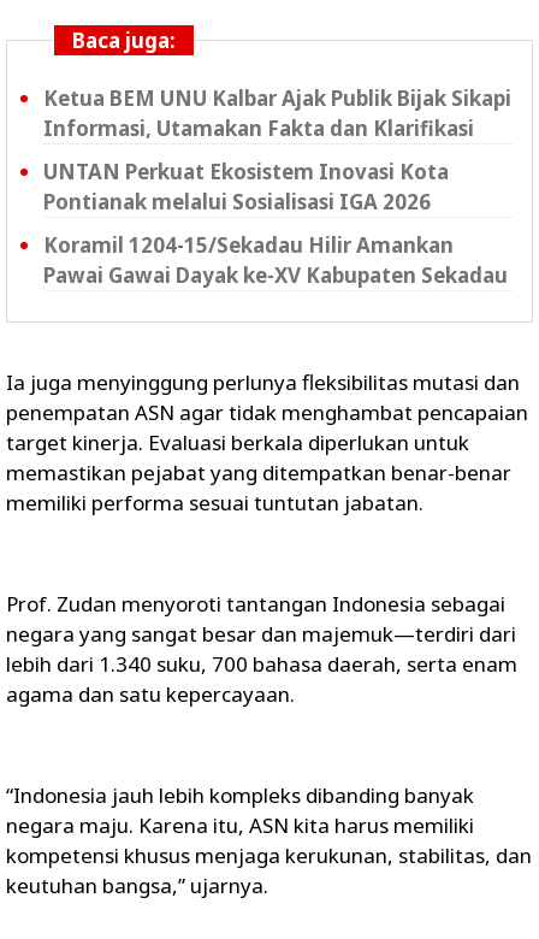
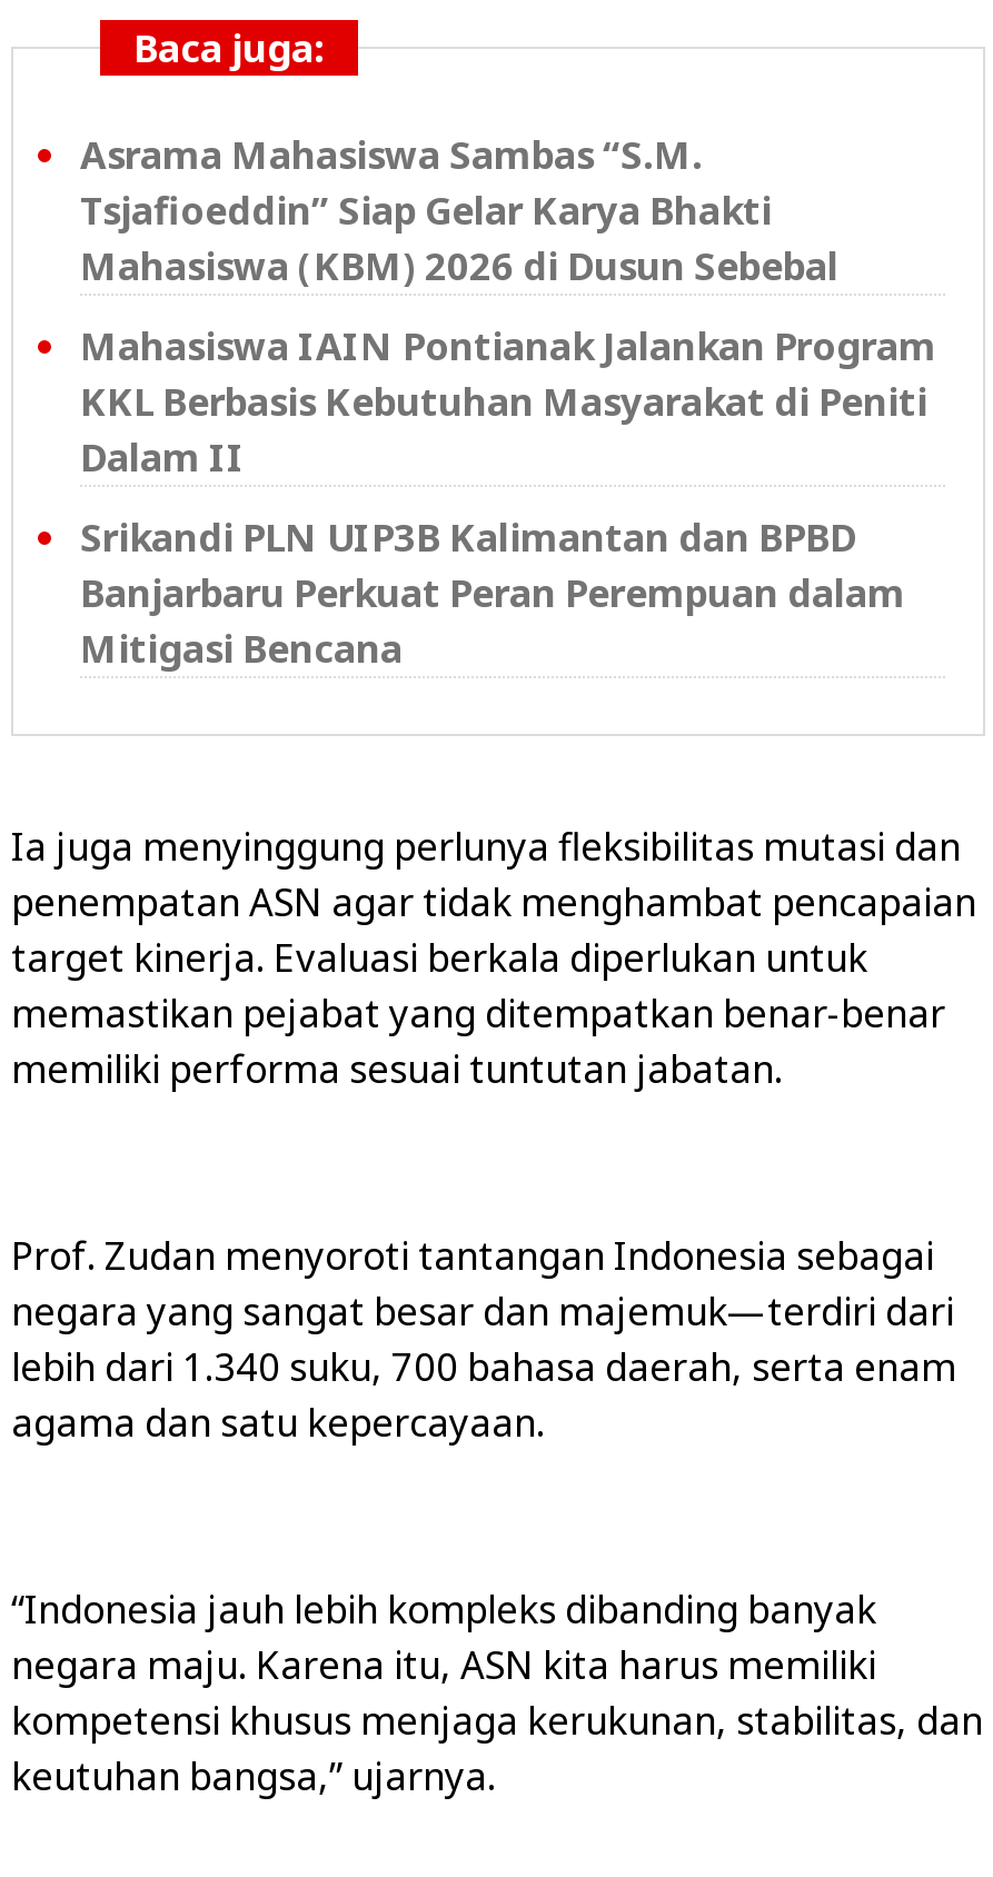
[43,84,511,142] Ketua BEM UNU Kalbar Ajak Publik Bijak Sikapi | Informasi, Utamakan Fakta dan Klarifikasi -> [80,128,838,290] Asrama Mahasiswa Sambas “S.M. | Tsjafioeddin” Siap Gelar Karya Bhakti | Mahasiswa (KBM) 2026 di Dusun Sebebal
[43,157,449,215] UNTAN Perkuat Ekosistem Inovasi Kota | Pontianak melalui Sosialisasi IGA 2026 -> [80,319,936,482] Mahasiswa IAIN Pontianak Jalankan Program | KKL Berbasis Kebutuhan Masyarakat di Peniti | Dalam II
[43,231,508,288] Koramil 1204-15/Sekadau Hilir Amankan | Pawai Gawai Dayak ke-XV Kabupaten Sekadau -> [80,511,905,673] Srikandi PLN UIP3B Kalimantan dan BPBD | Banjarbaru Perkuat Peran Perempuan dalam | Mitigasi Bencana

